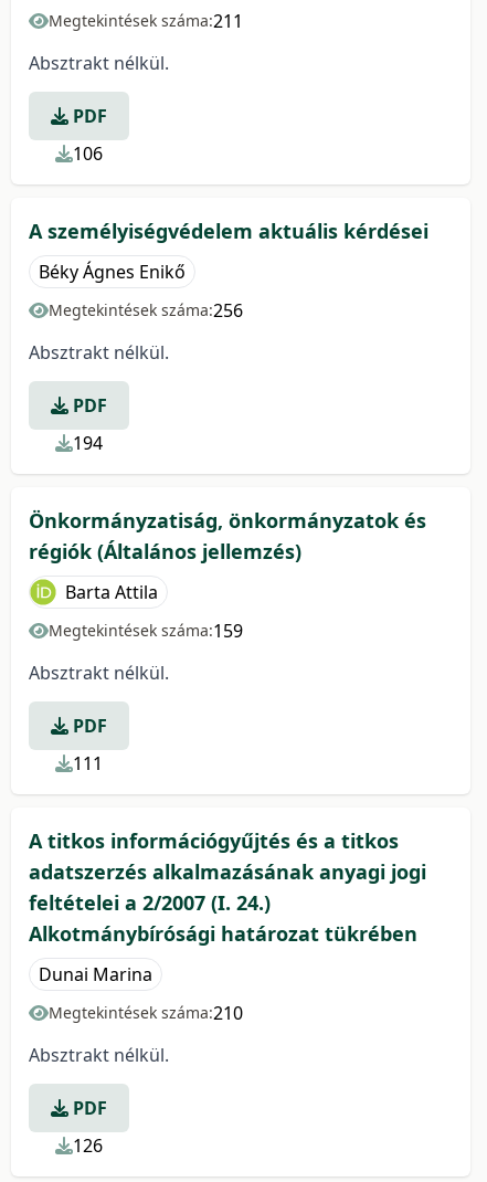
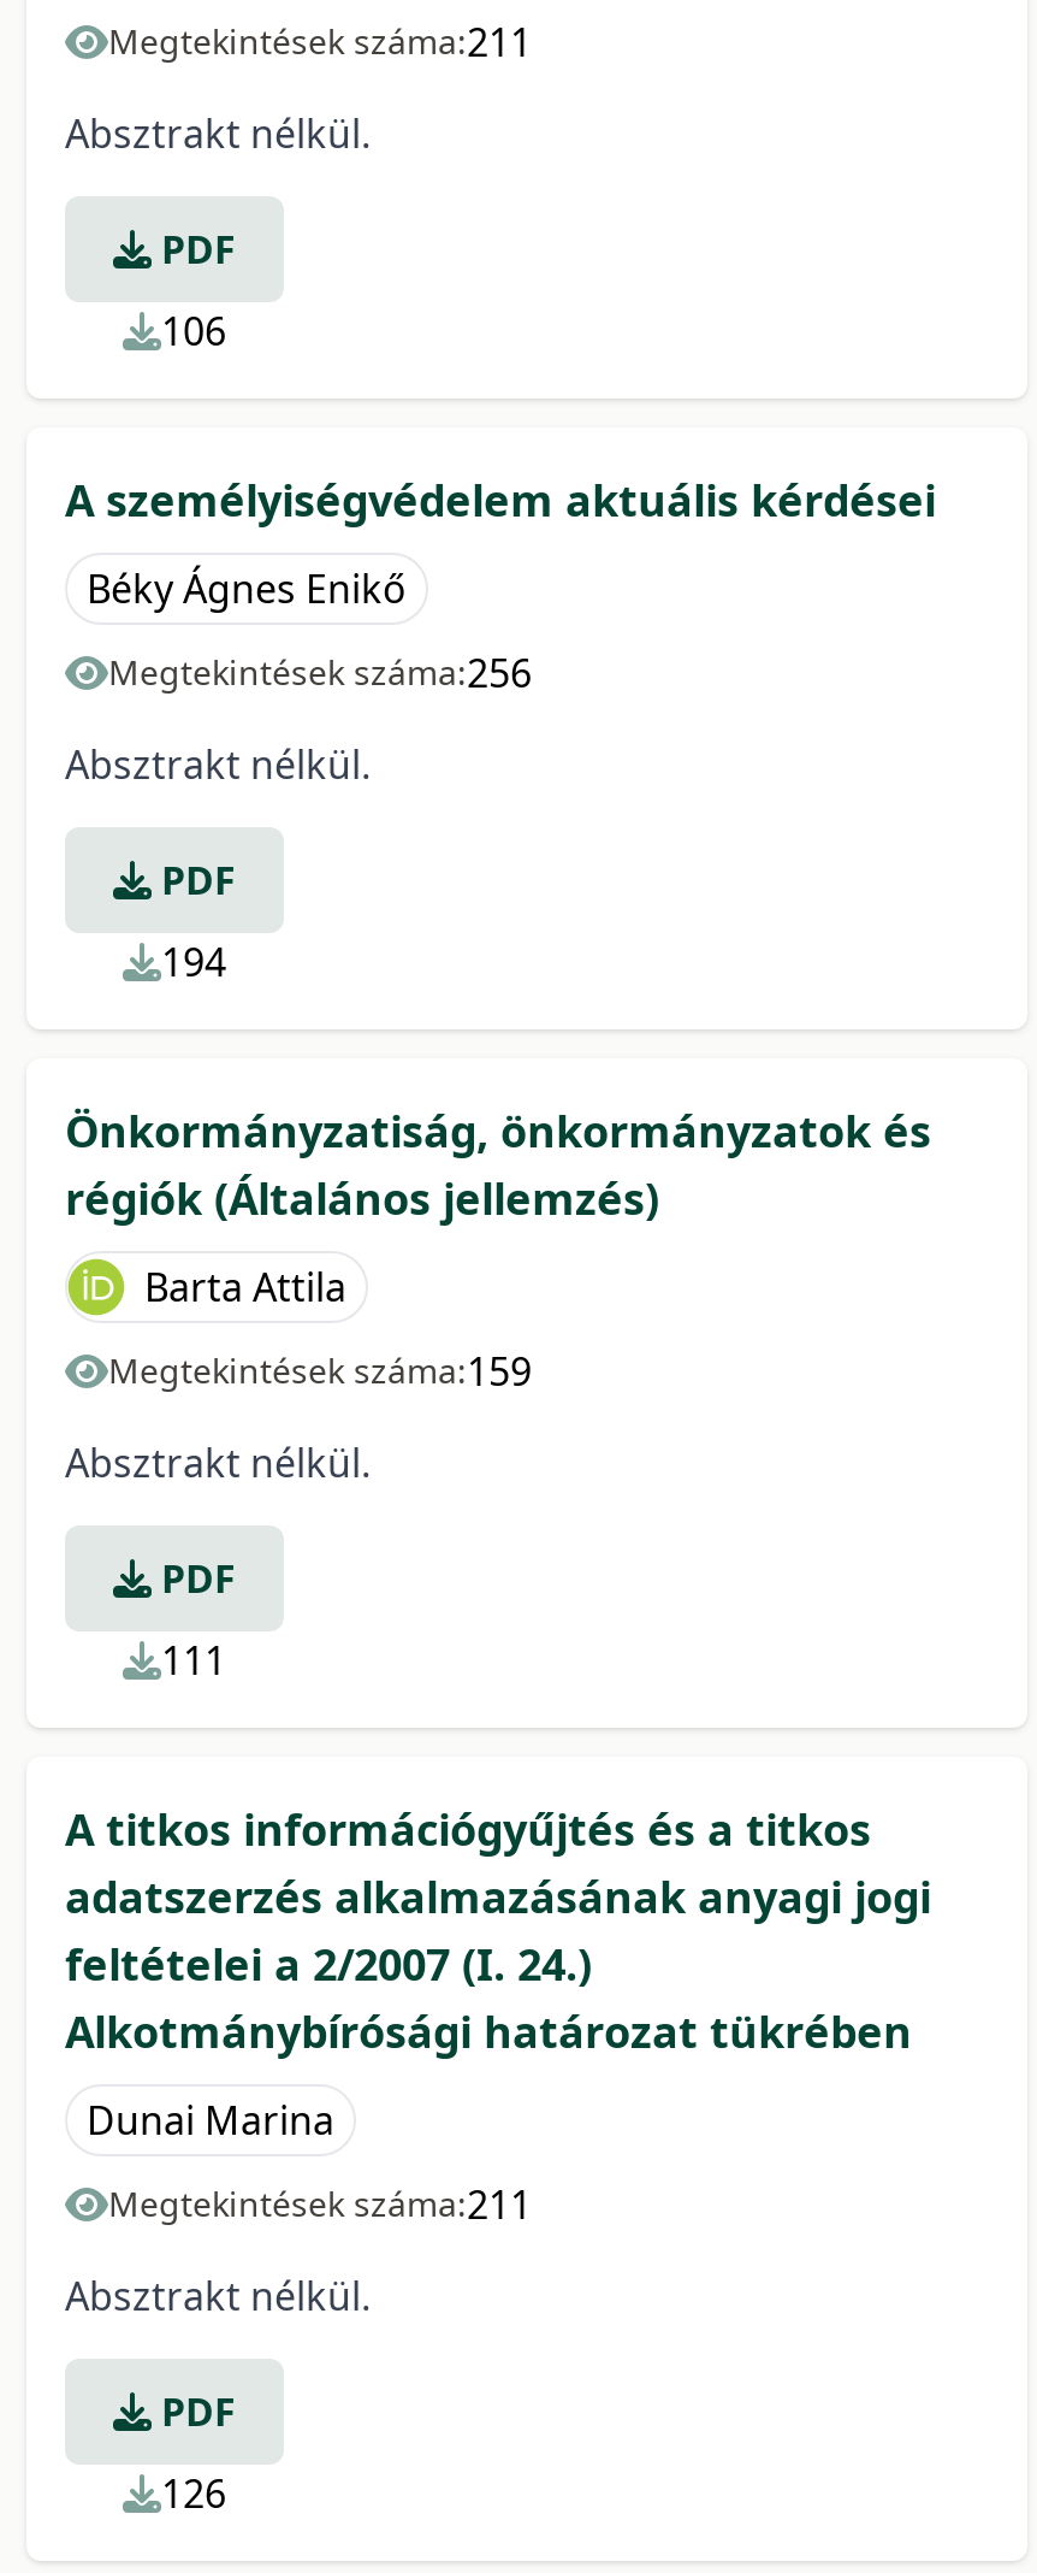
[49,1001,243,1025] Megtekintések száma:210 -> [108,2178,532,2231] Megtekintések száma:211

